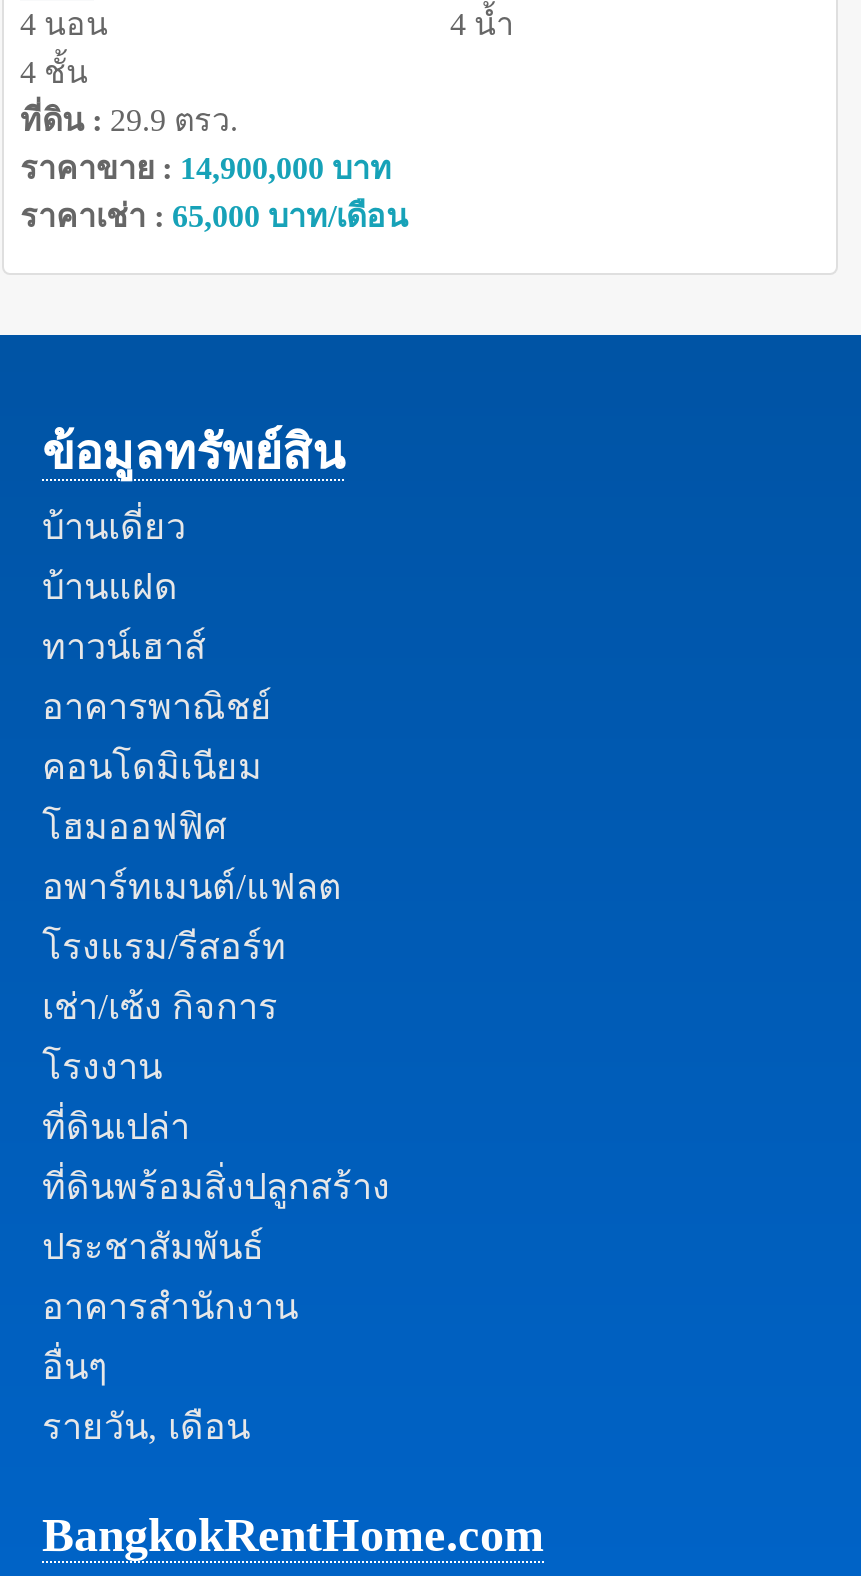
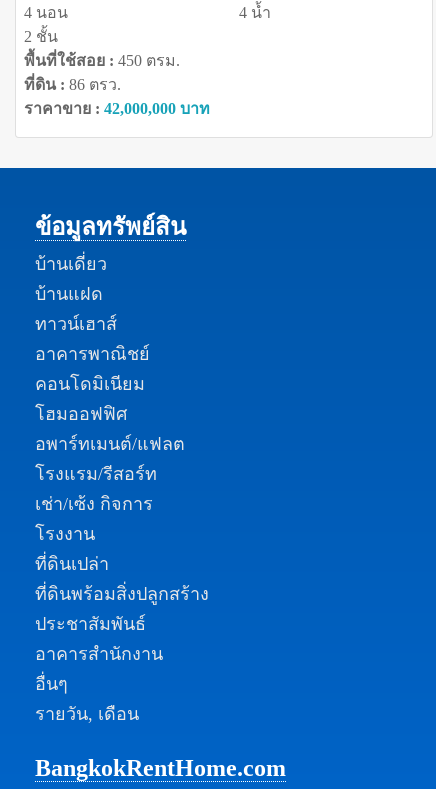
[20,55,408,233] 4 ชั้น | ที่ดิน : 29.9 ตรว. | ราคาขาย : 14,900,000 บาท | ราคาเช่า : 65,000 บาท/เดือน -> [24,28,210,117] 2 ชั้น | พื้นที่ใช้สอย : 450 ตรม. | ที่ดิน : 86 ตรว. | ราคาขาย : 42,000,000 บาท

